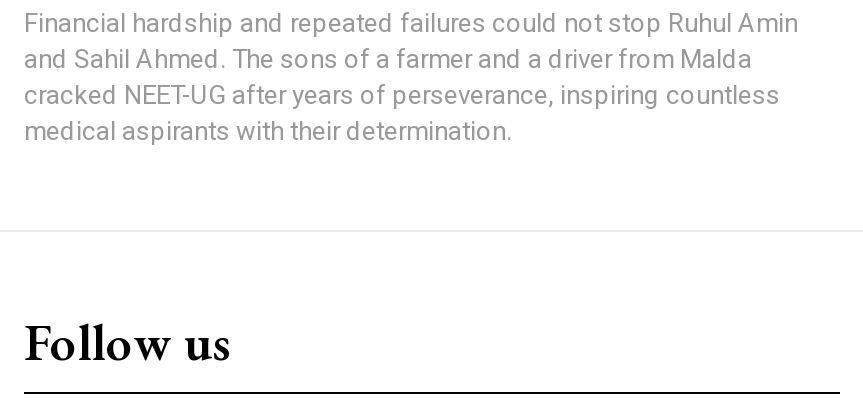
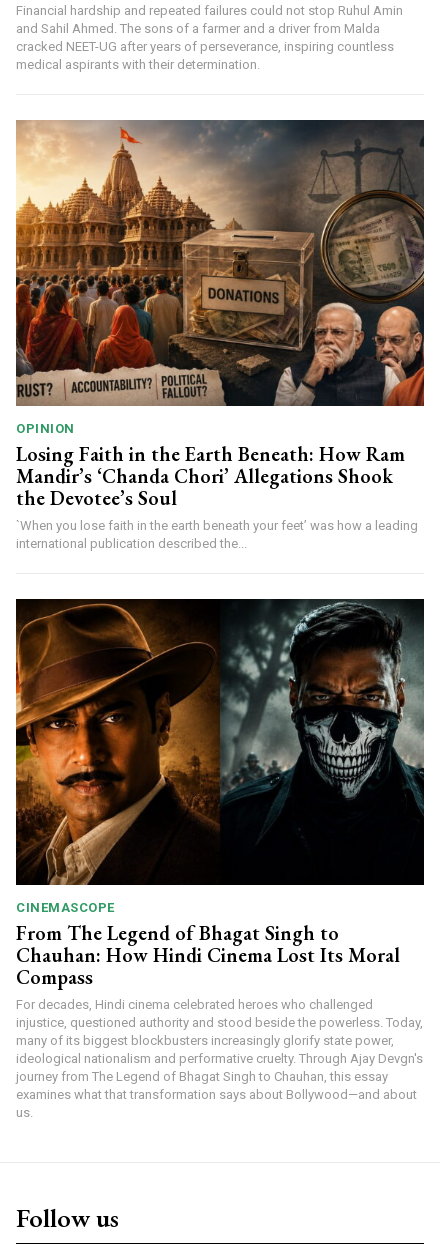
none -> [15,119,425,551] [image] | OPINION | Losing Faith in the Earth Beneath: How Ram | Mandir’s ‘Chanda Chori’ Allegations Shook | the Devotee’s Soul | `When you lose faith in the earth beneath your feet’ was how a leading | international publication described the...
none -> [15,598,425,1120] [image] | CINEMASCOPE | From The Legend of Bhagat Singh to | Chauhan: How Hindi Cinema Lost Its Moral | Compass | For decades, Hindi cinema celebrated heroes who challenged | injustice, questioned authority and stood beside the powerless. Today, | many of its biggest blockbusters increasingly glorify state power, | ideological nationalism and performative cruelty. Through Ajay Devgn's | journey from The Legend of Bhagat Singh to Chauhan, this essay | examines what that transformation says about Bollywood—and about | us.

